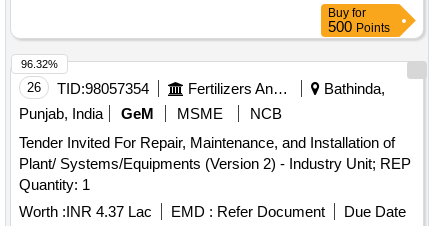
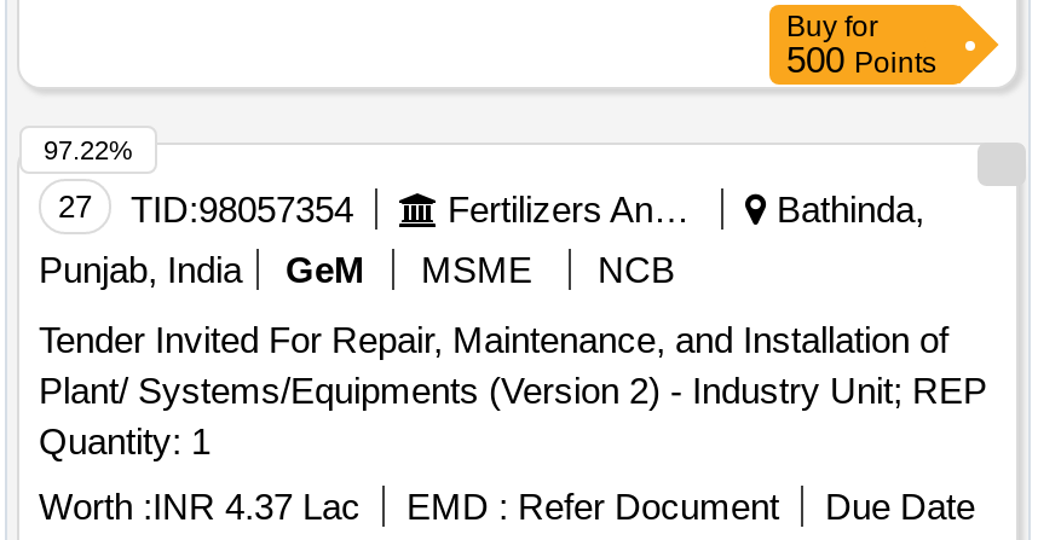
[21,58,58,70] 96.32% -> [44,136,133,165] 97.22%
[27,80,149,97] 26 TID:98057354 -> [58,189,353,230] 27 TID:98057354

